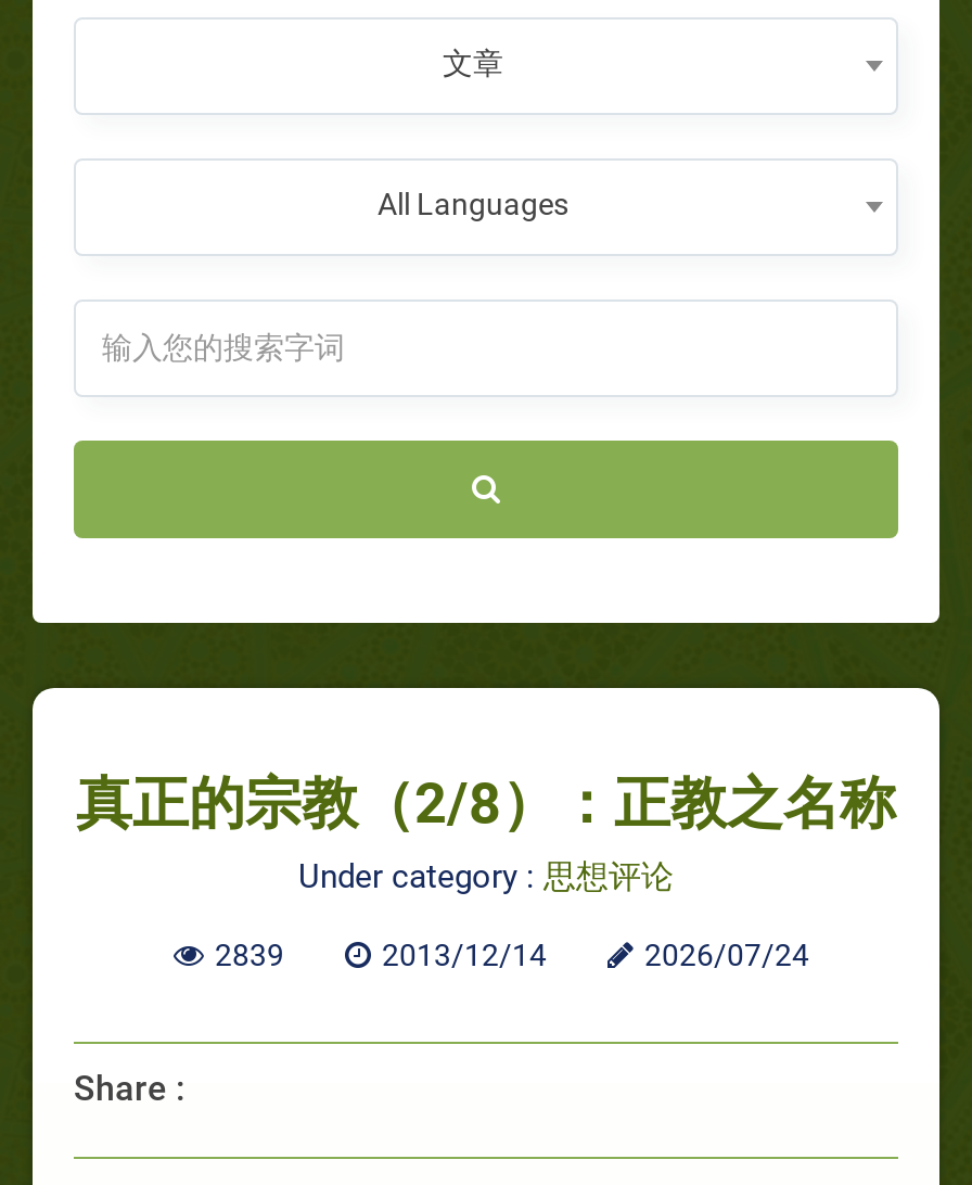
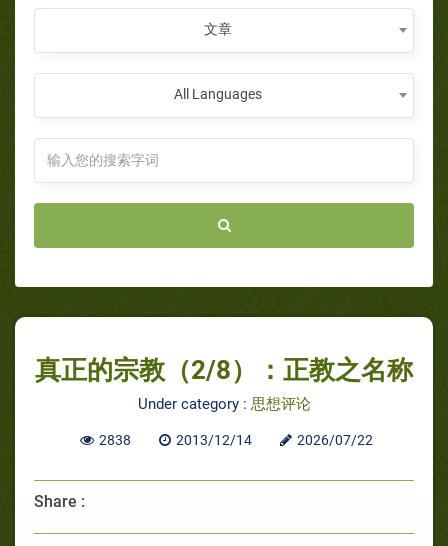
[215,937,284,972] 2839 -> [99,432,131,448] 2838
[644,937,809,972] 2026/07/24 -> [297,432,373,448] 2026/07/22

